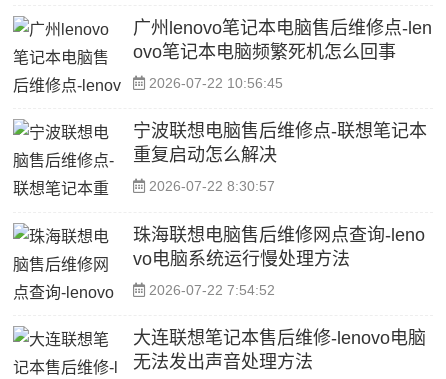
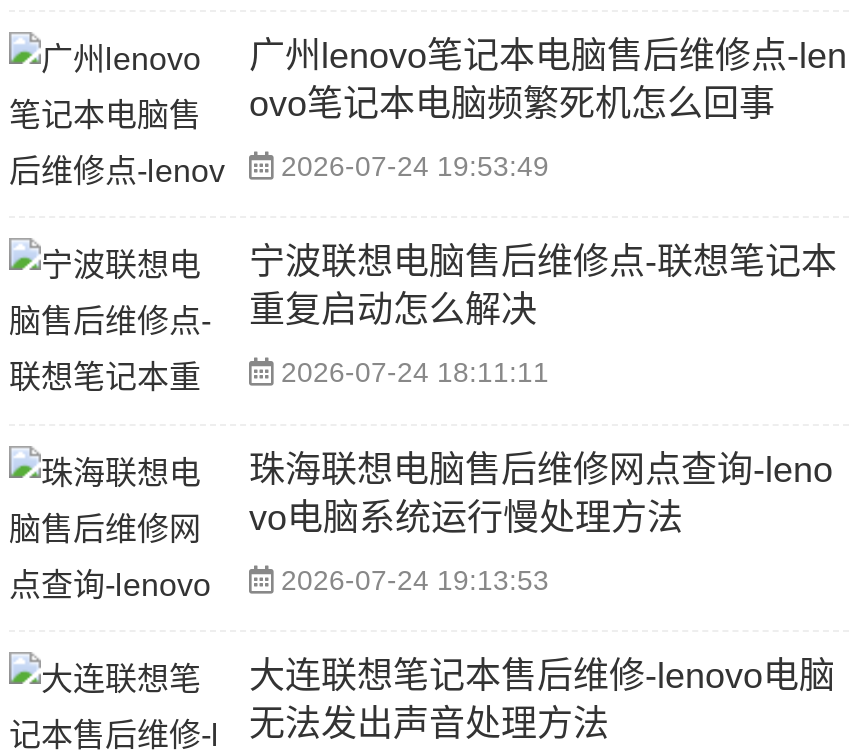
[145,75,283,91] 2026-07-22 10:56:45 -> [273,150,549,182] 2026-07-24 19:53:49
[145,178,275,194] 2026-07-22 8:30:57 -> [273,357,549,389] 2026-07-24 18:11:11
[145,282,275,298] 2026-07-22 7:54:52 -> [273,564,549,596] 2026-07-24 19:13:53

